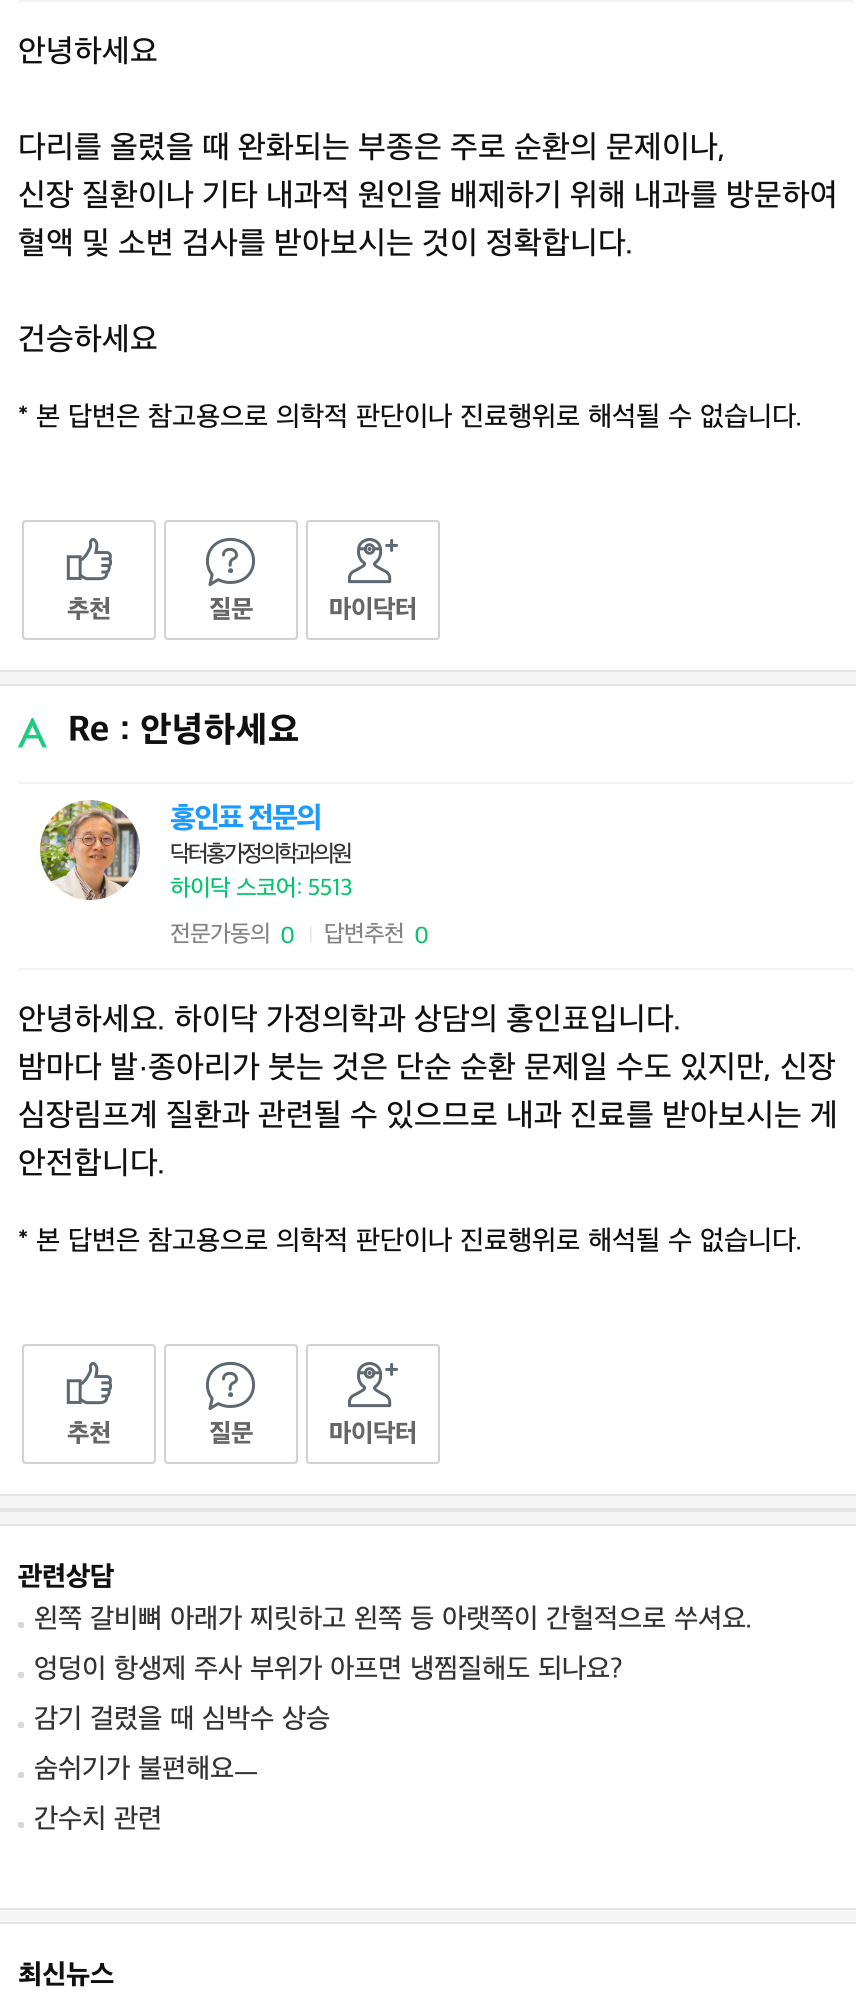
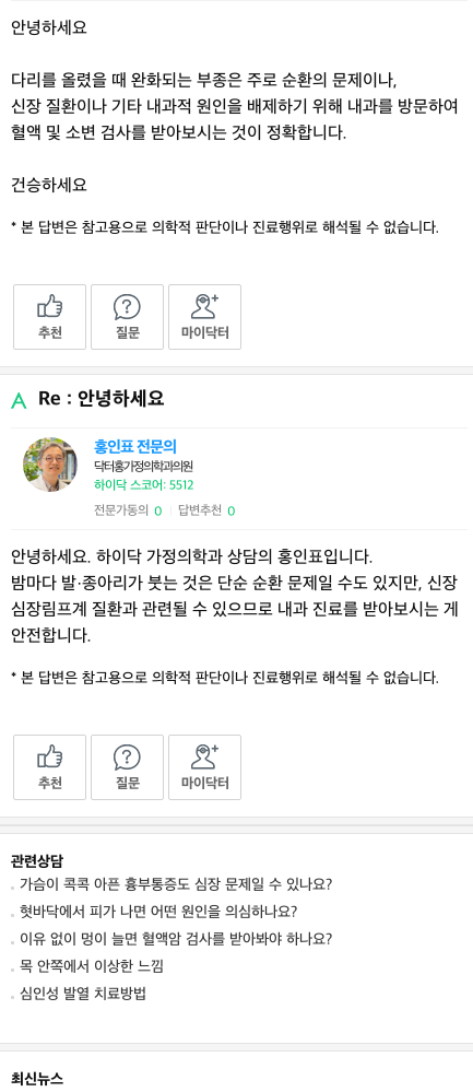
[170,874,352,904] 하이닥 스코어: 5513 -> [94,478,193,494] 하이닥 스코어: 5512
[34,1602,752,1636] 왼쪽 갈비뼈 아래가 찌릿하고 왼쪽 등 아랫쪽이 간헐적으로 쑤셔요. -> [20,876,332,894] 가슴이 콕콕 아픈 흉부통증도 심장 문제일 수 있나요?
[34,1652,622,1686] 엉덩이 항생제 주사 부위가 아프면 냉찜질해도 되나요? -> [20,903,297,921] 혓바닥에서 피가 나면 어떤 원인을 의심하나요?
[34,1702,330,1736] 감기 걸렸을 때 심박수 상승 -> [20,930,332,949] 이유 없이 멍이 늘면 혈액암 검사를 받아봐야 하나요?
[34,1752,258,1786] 숨쉬기가 불편해요ㅡ -> [20,958,164,976] 목 안쪽에서 이상한 느낌
[34,1802,162,1836] 간수치 관련 -> [20,985,146,1003] 심인성 발열 치료방법

